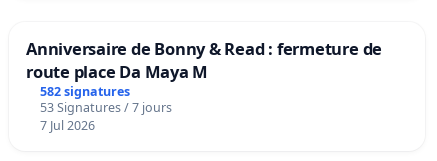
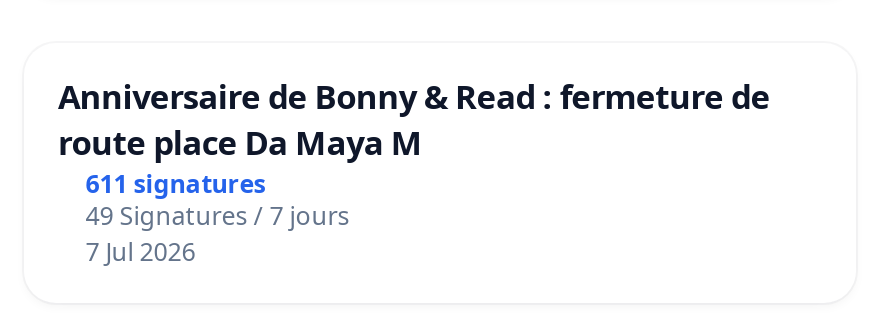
[40,83,130,100] 582 signatures -> [86,166,266,200] 611 signatures
[40,99,172,116] 53 Signatures / 7 jours -> [86,198,350,232] 49 Signatures / 7 jours

